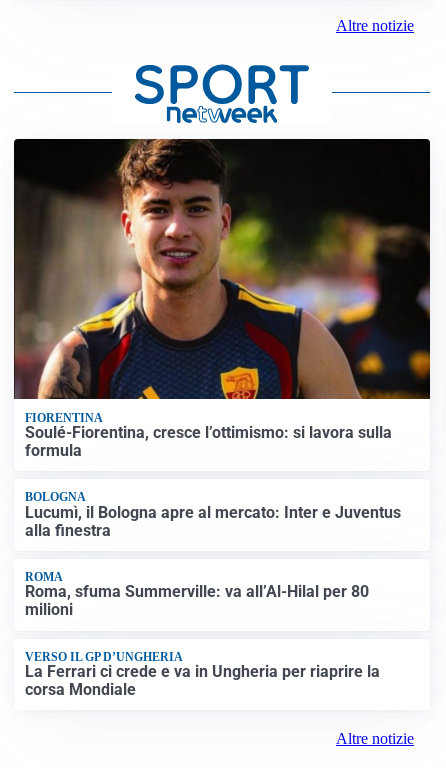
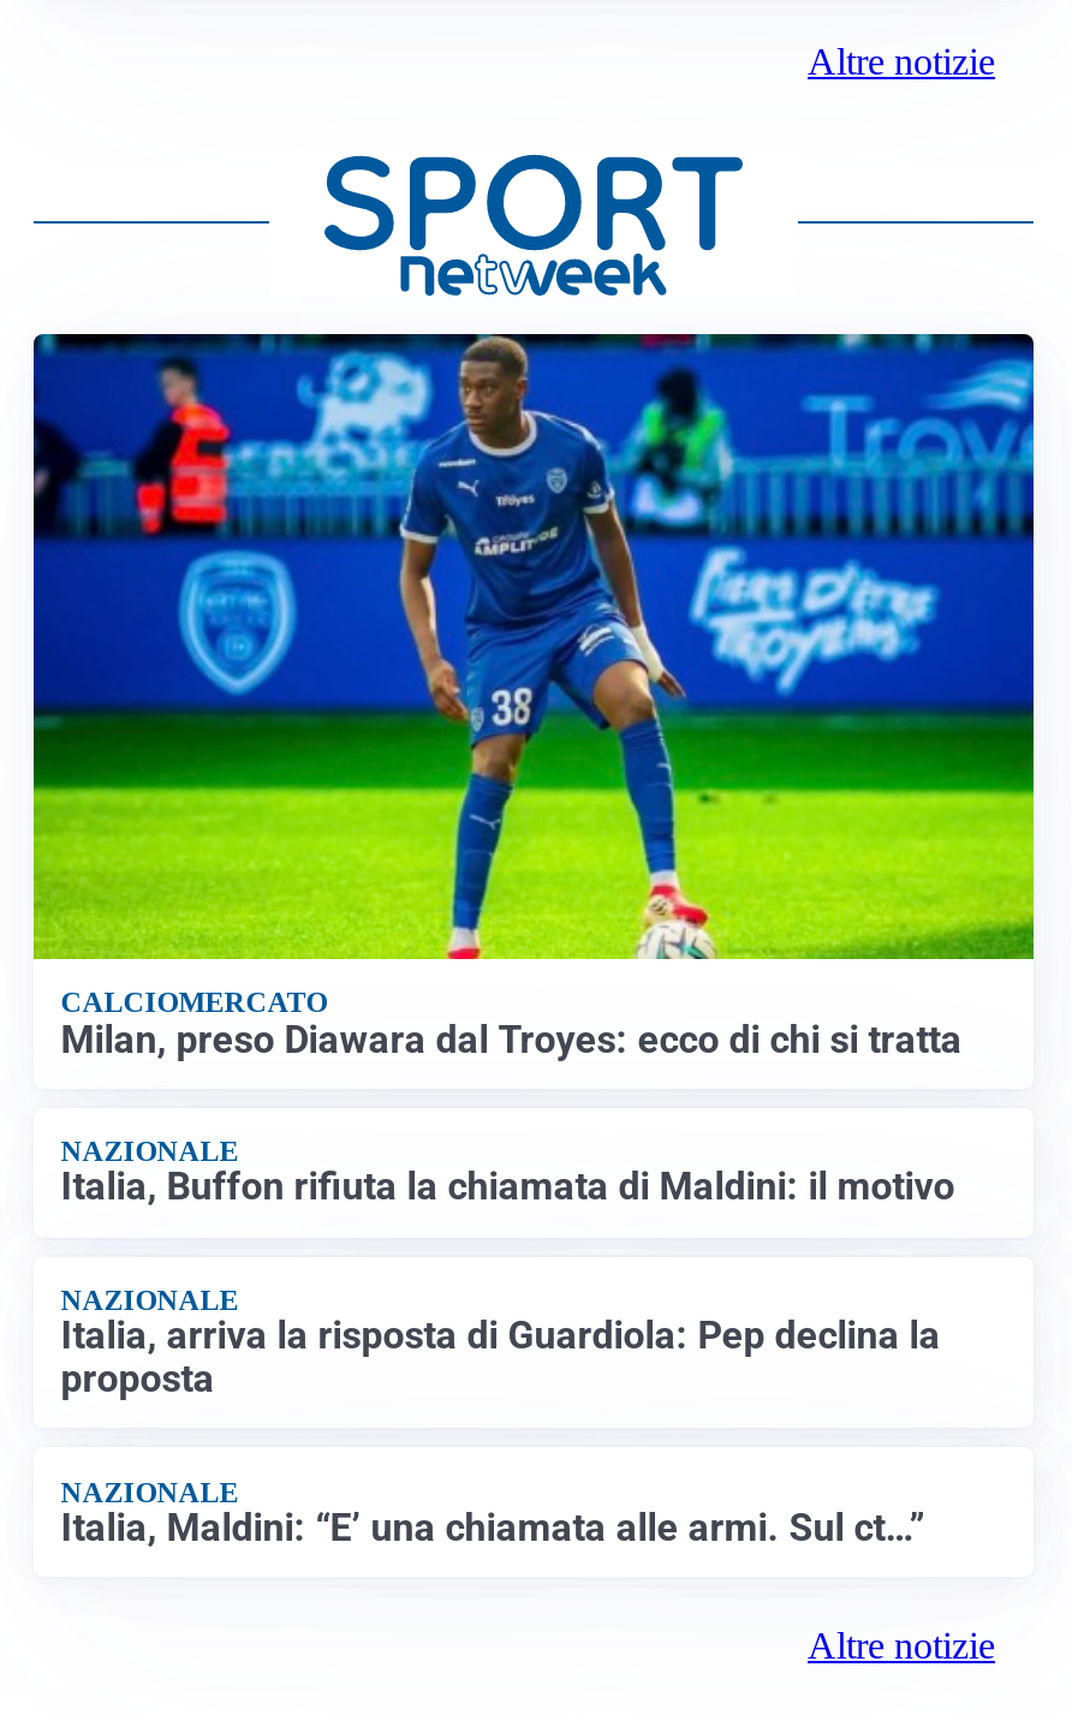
[13,138,431,460] [image] | FIORENTINA | Soulé-Fiorentina, cresce l’ottimismo: si lavora sulla | formula -> [31,332,1036,1062] [image] | CALCIOMERCATO | Milan, preso Diawara dal Troyes: ecco di chi si tratta
[25,490,401,540] BOLOGNA | Lucumì, il Bologna apre al mercato: Inter e Juventus | alla finestra -> [61,1135,955,1210] NAZIONALE | Italia, Buffon rifiuta la chiamata di Maldini: il motivo
[25,570,369,619] ROMA | Roma, sfuma Summerville: va all’Al-Hilal per 80 | milioni -> [61,1284,940,1402] NAZIONALE | Italia, arriva la risposta di Guardiola: Pep declina la | proposta
[25,650,380,699] VERSO IL GP D’UNGHERIA | La Ferrari ci crede e va in Ungheria per riaprire la | corsa Mondiale -> [61,1475,926,1551] NAZIONALE | Italia, Maldini: “E’ una chiamata alle armi. Sul ct…”

